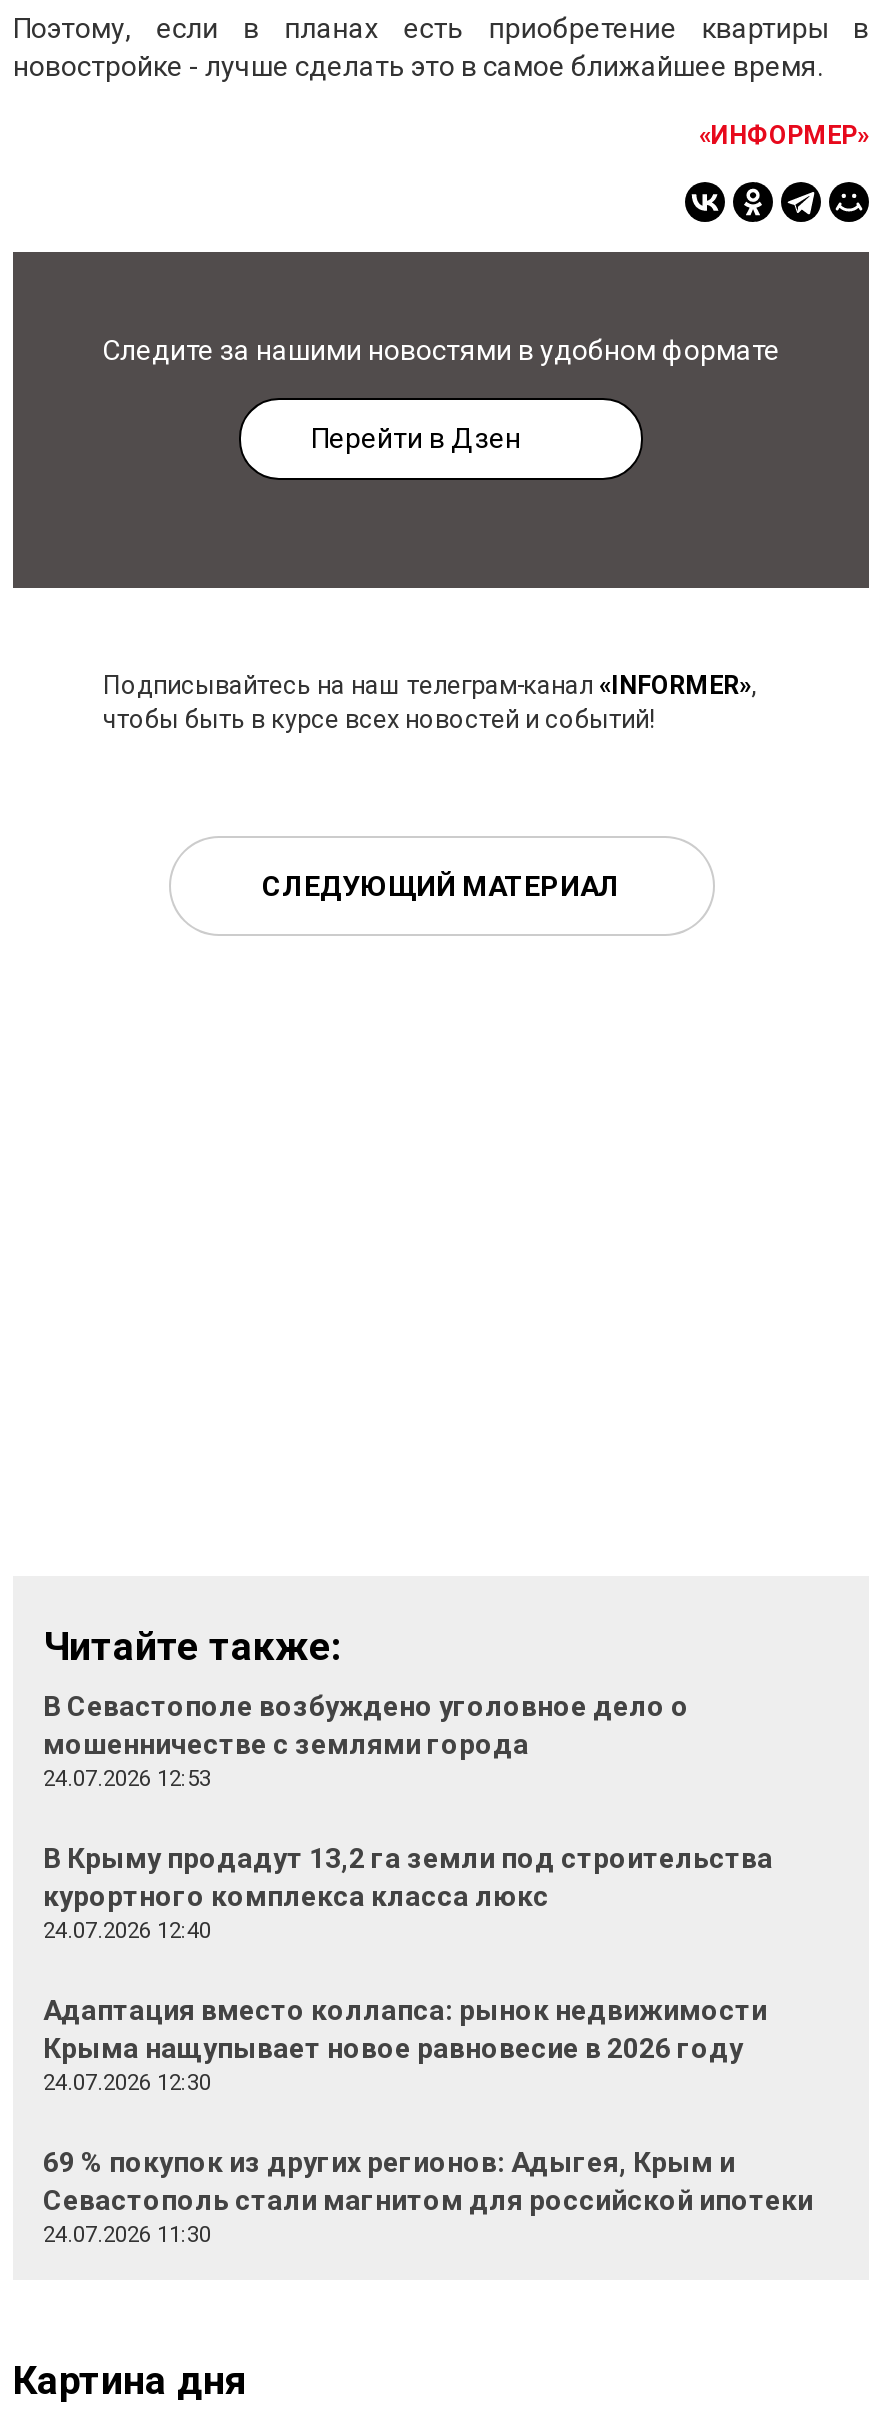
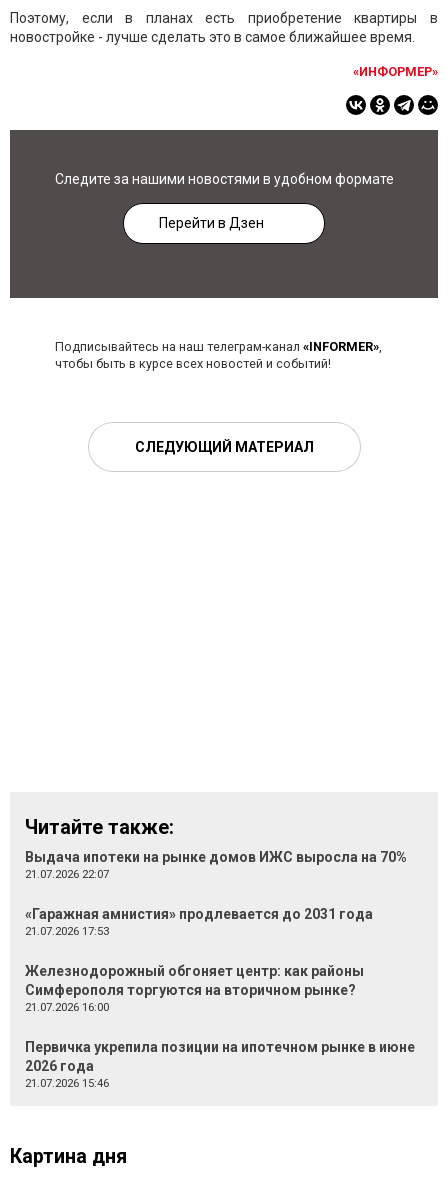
[43,1690,689,1792] В Севастополе возбуждено уголовное дело о | мошенничестве с землями города | 24.07.2026 12:53 -> [25,849,407,881] Выдача ипотеки на рынке домов ИЖС выросла на 70% | 21.07.2026 22:07
[43,1842,773,1944] В Крыму продадут 13,2 га земли под строительства | курортного комплекса класса люкс | 24.07.2026 12:40 -> [25,906,373,938] «Гаражная амнистия» продлевается до 2031 года | 21.07.2026 17:53
[43,1994,767,2096] Адаптация вместо коллапса: рынок недвижимости | Крыма нащупывает новое равновесие в 2026 году | 24.07.2026 12:30 -> [25,963,364,1014] Железнодорожный обгоняет центр: как районы | Симферополя торгуются на вторичном рынке? | 21.07.2026 16:00
[43,2146,813,2248] 69 % покупок из других регионов: Адыгея, Крым и | Севастополь стали магнитом для российской ипотеки | 24.07.2026 11:30 -> [25,1039,415,1090] Первичка укрепила позиции на ипотечном рынке в июне | 2026 года | 21.07.2026 15:46

